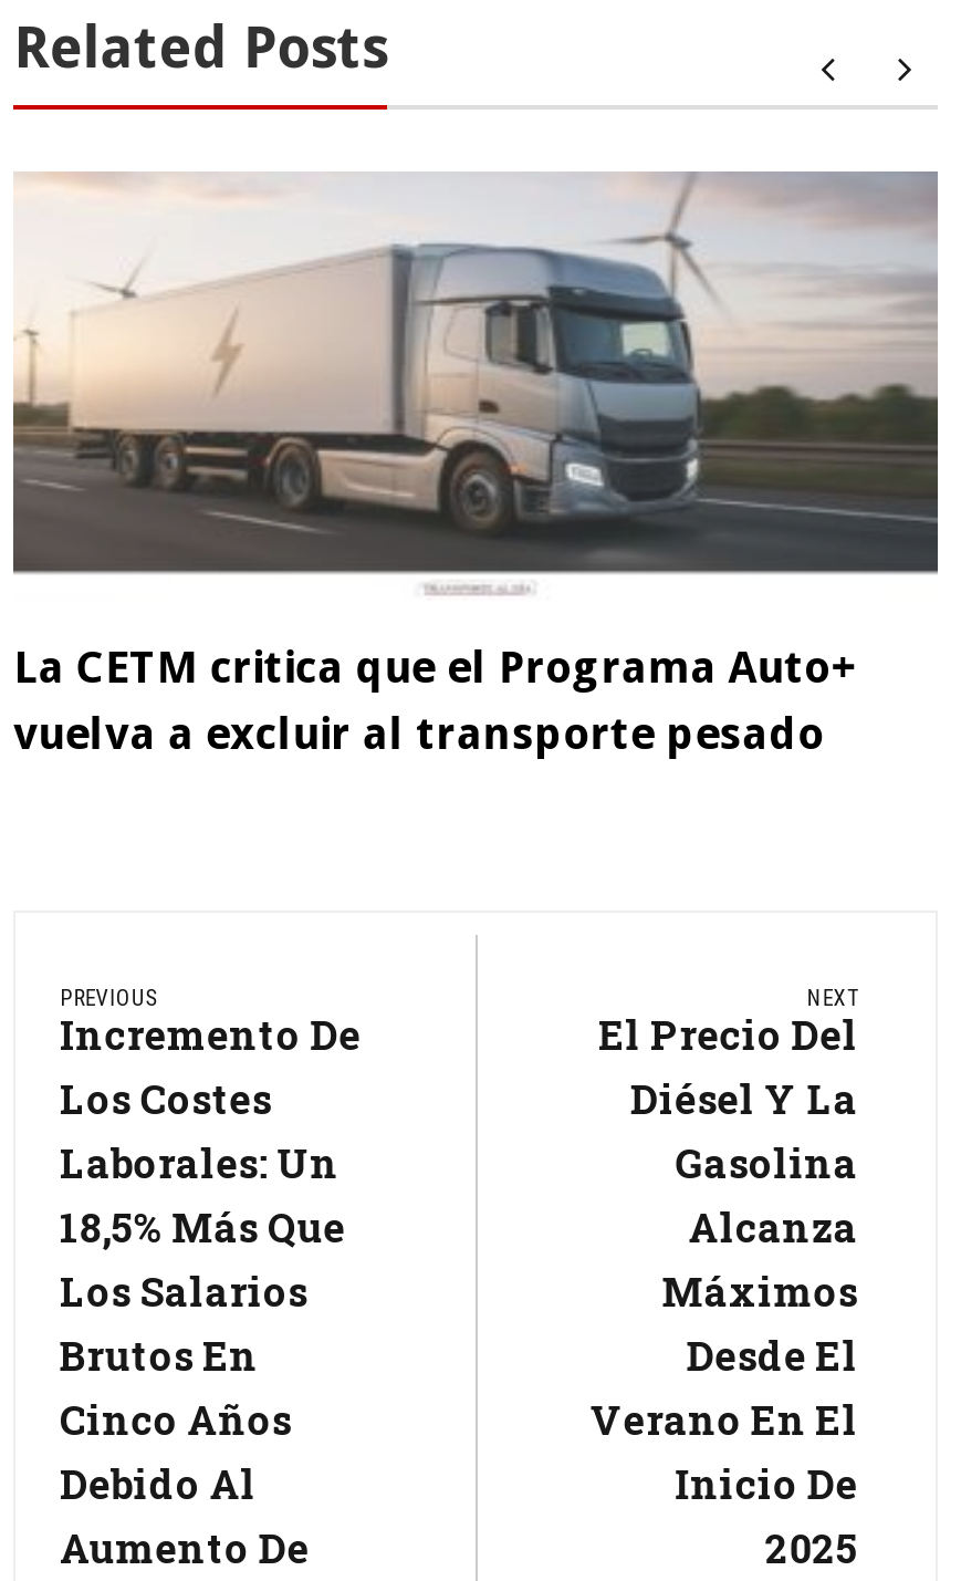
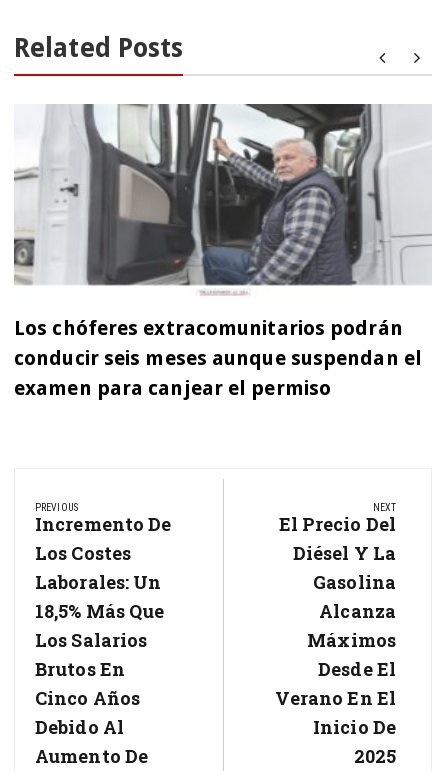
[13,171,940,760] [image] | La CETM critica que el Programa Auto+ | vuelva a excluir al transporte pesado -> [14,103,432,400] [image] | Los chóferes extracomunitarios podrán | conducir seis meses aunque suspendan el | examen para canjear el permiso

